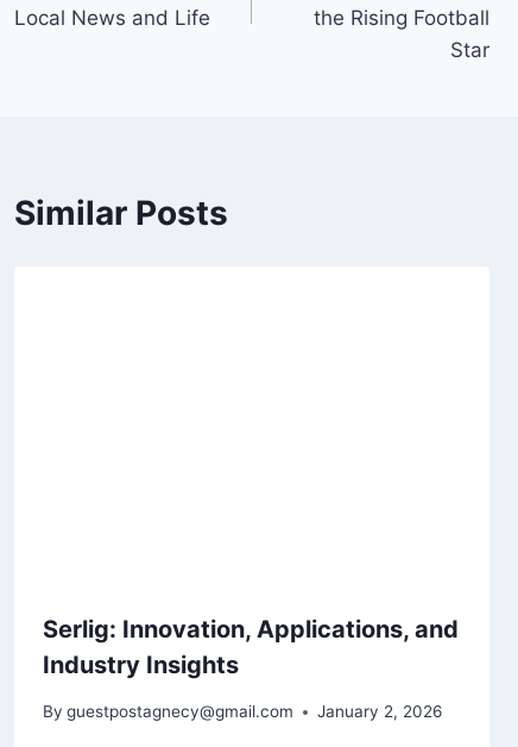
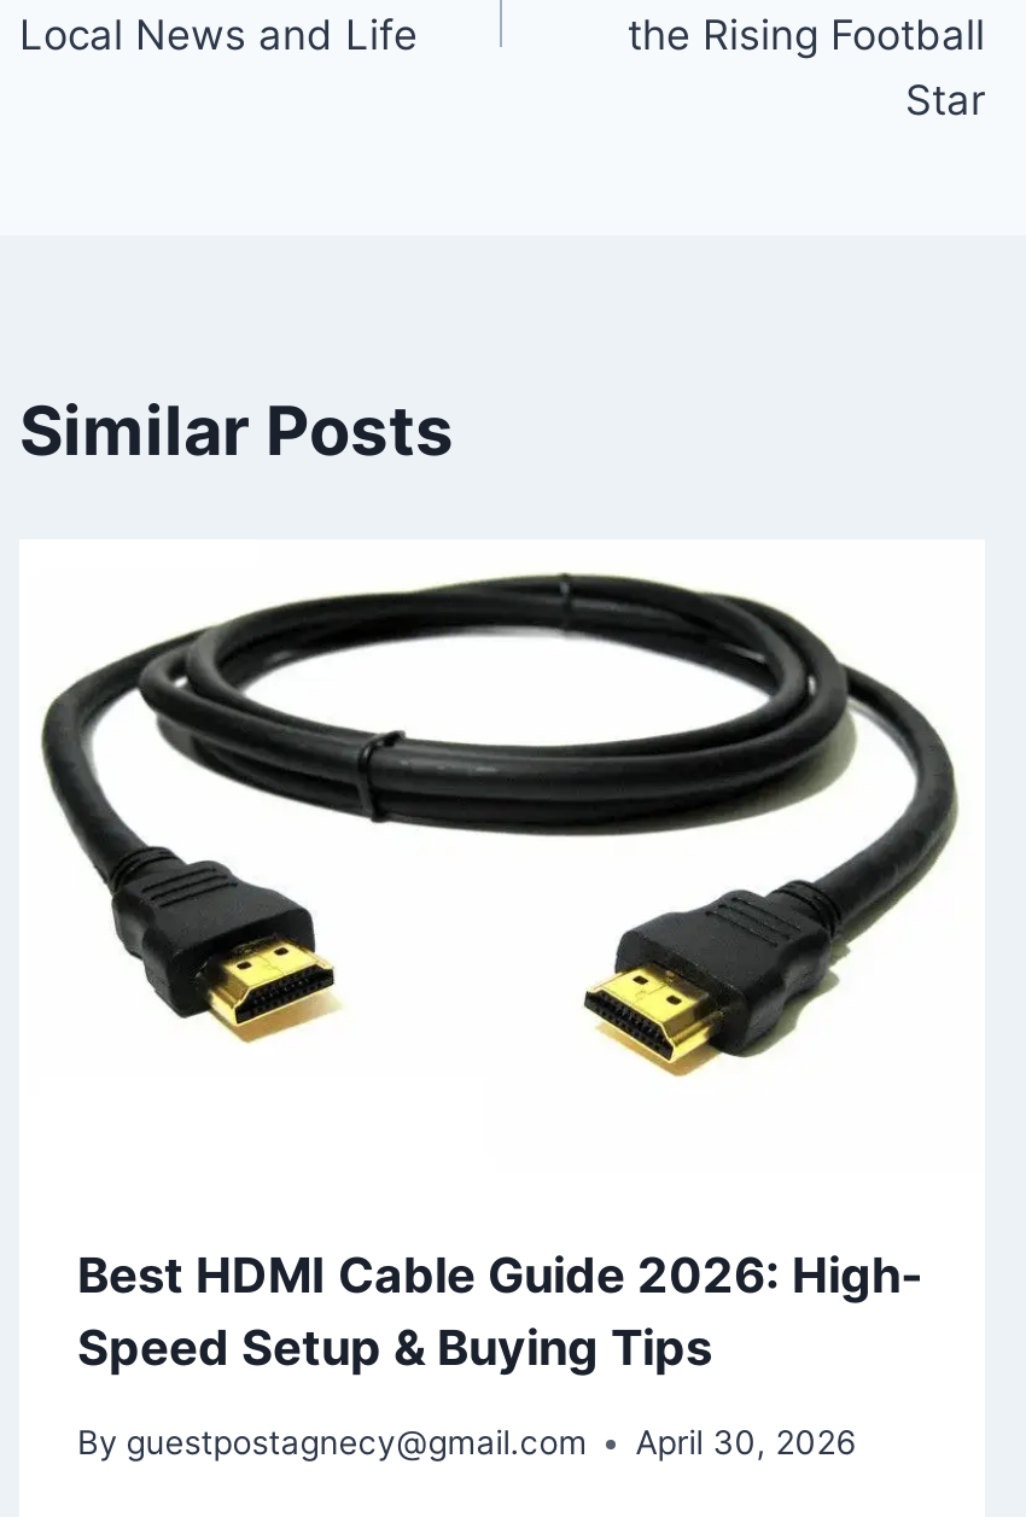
none -> [39,571,961,1078] [image]
[43,616,459,680] Serlig: Innovation, Applications, and | Industry Insights -> [77,1248,922,1378] Best HDMI Cable Guide 2026: High- | Speed Setup & Buying Tips
[43,702,442,721] By guestpostagnecy@gmail.com January 2, 2026 -> [77,1423,855,1461] By guestpostagnecy@gmail.com April 30, 2026

